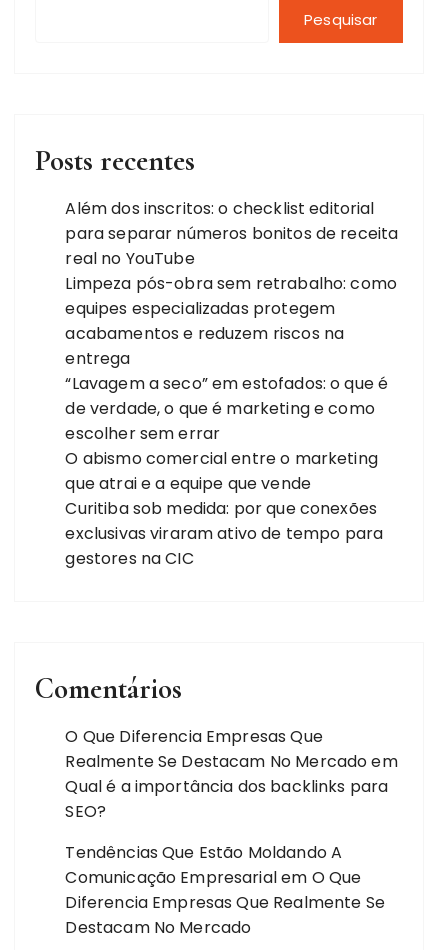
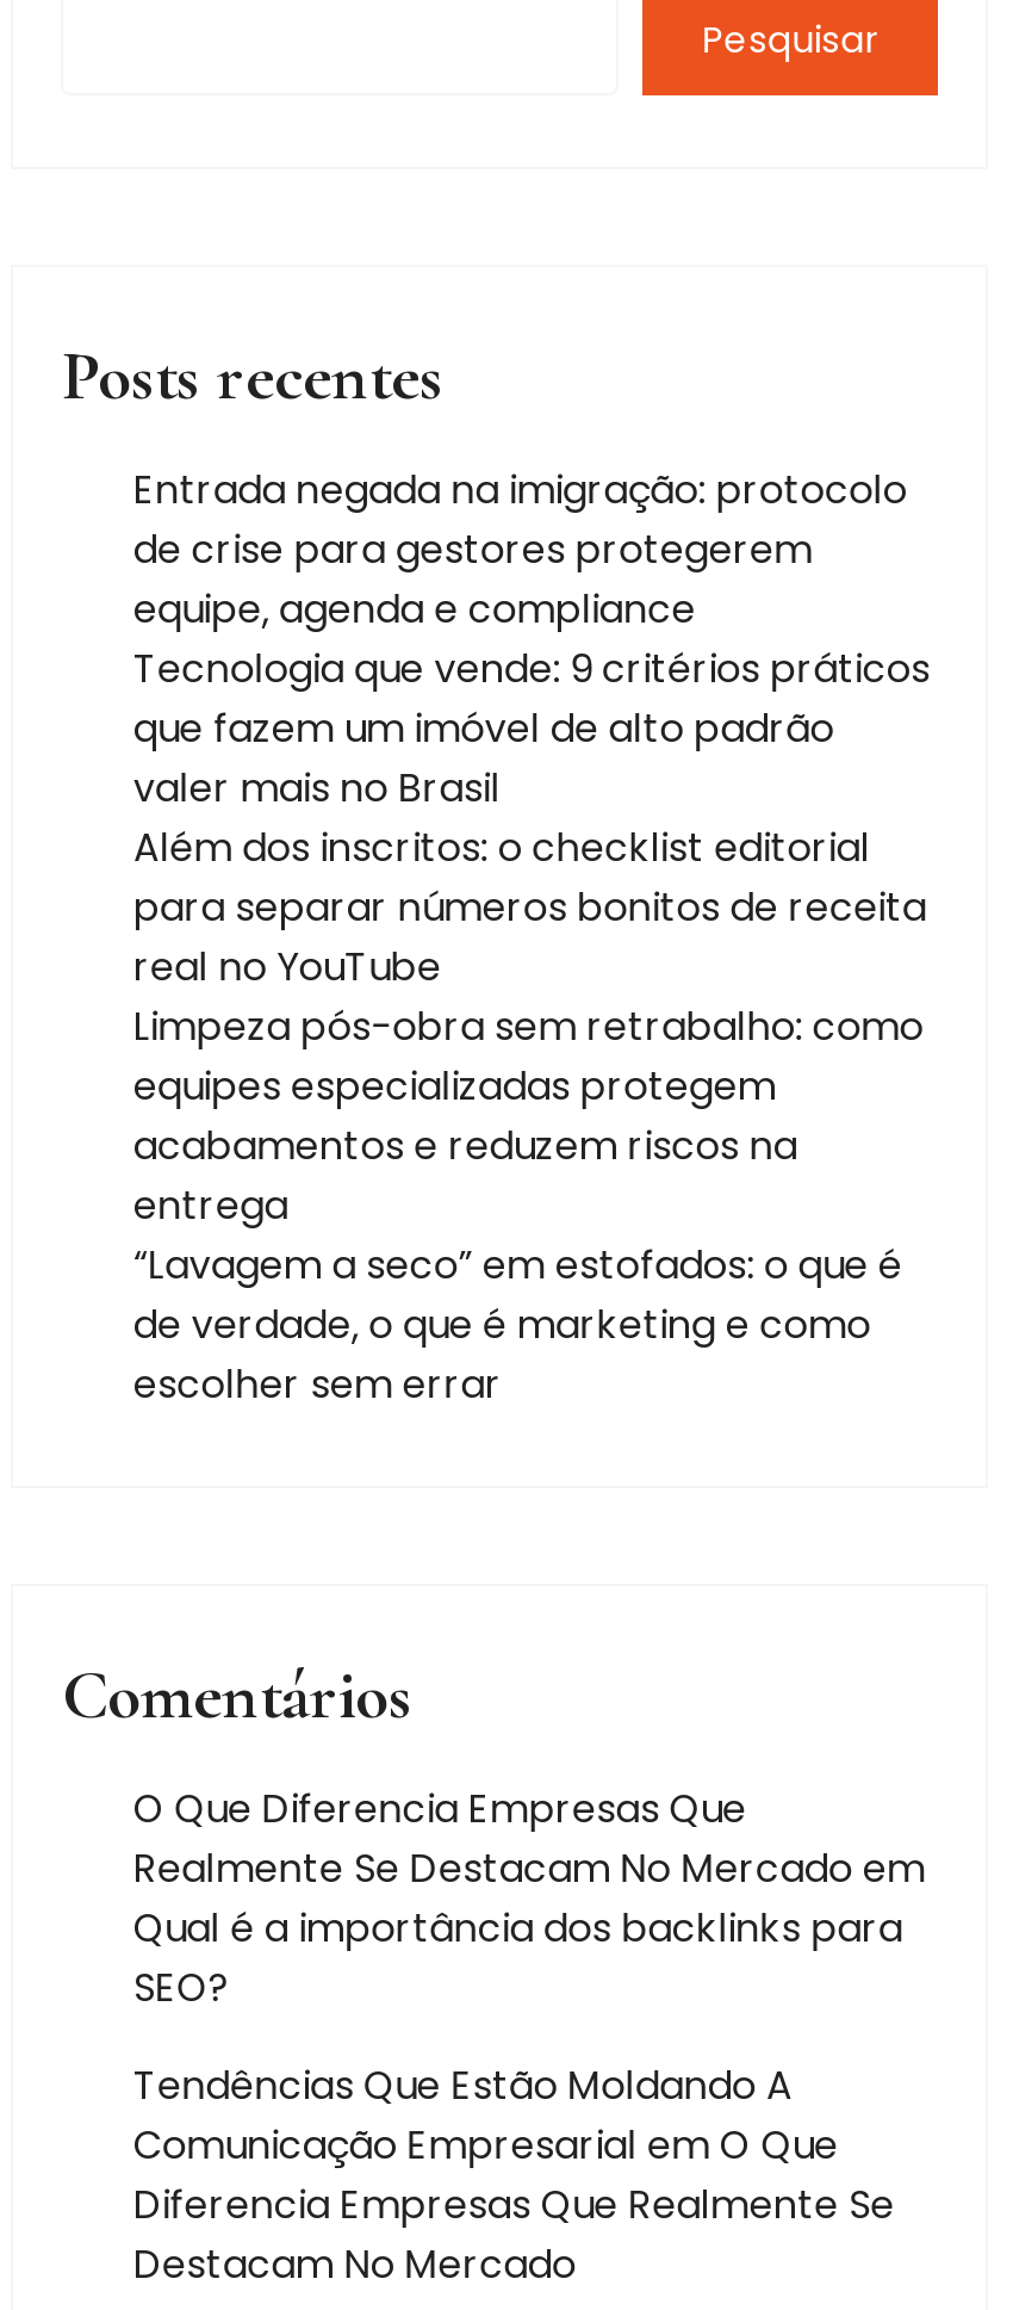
none -> [133,463,930,816] Entrada negada na imigração: protocolo | de crise para gestores protegerem | equipe, agenda e compliance | Tecnologia que vende: 9 critérios práticos | que fazem um imóvel de alto padrão | valer mais no Brasil
moved [65,197,398,445] -> [133,820,927,1412]: Além dos inscritos: o checklist editorial | para separar números bonitos de receita | real no YouTube | ... | de verdade, o que é marketing e como | escolher sem errar
[65,447,383,570] O abismo comercial entre o marketing | que atrai e a equipe que vende | Curitiba sob medida: por que conexões | exclusivas viraram ativo de tempo para | gestores na CIC -> none

